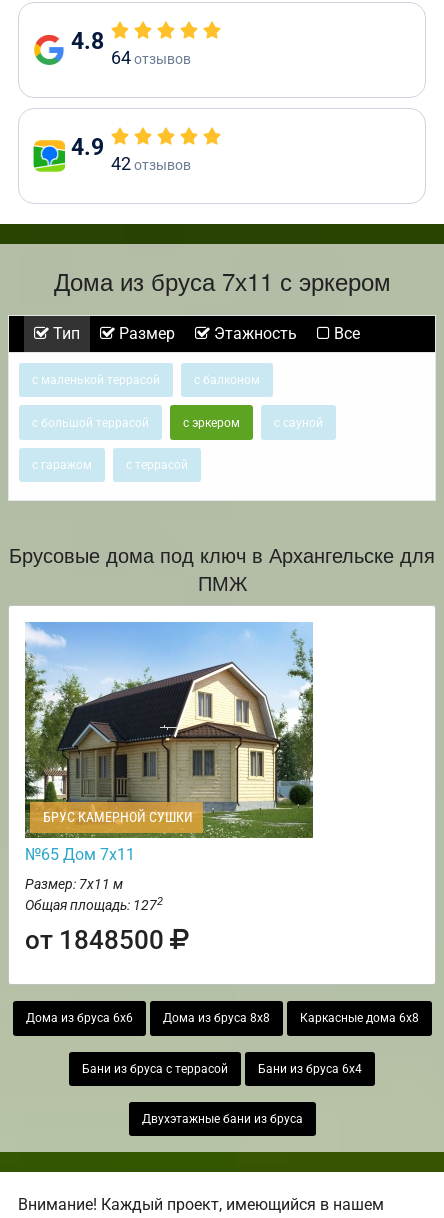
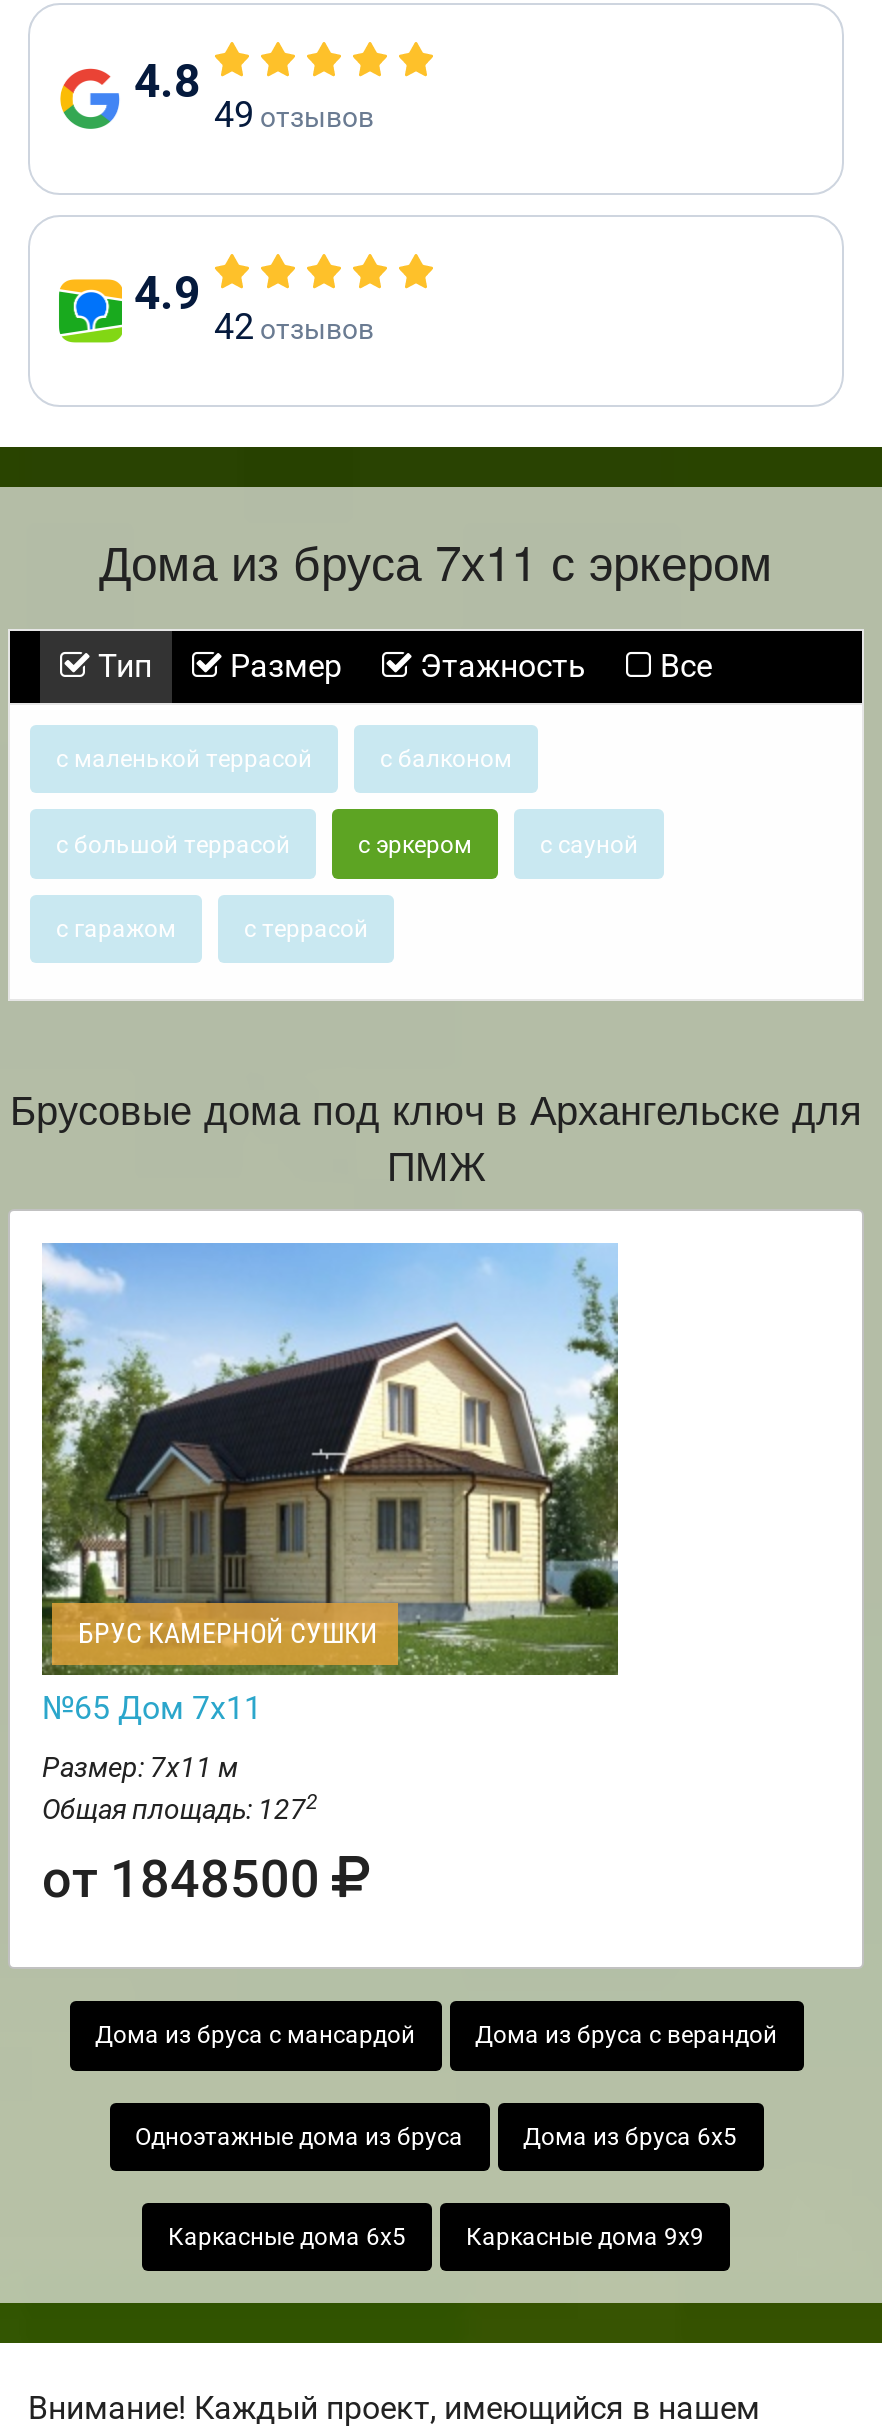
[111,47,191,68] 64 отзывов -> [214,93,374,135] 49 отзывов
[25,1011,418,1025] Дома из бруса 6х6 | Дома из бруса 8х8 | Каркасные дома 6х8 -> [95,2022,777,2050] Дома из бруса с мансардой | Дома из бруса с верандой
[82,1062,362,1076] Бани из бруса с террасой | Бани из бруса 6х4 -> [135,2122,737,2150] Одноэтажные дома из бруса | Дома из бруса 6х5
[141,1112,302,1126] Двухэтажные бани из бруса -> [168,2223,704,2251] Каркасные дома 6х5 | Каркасные дома 9х9

